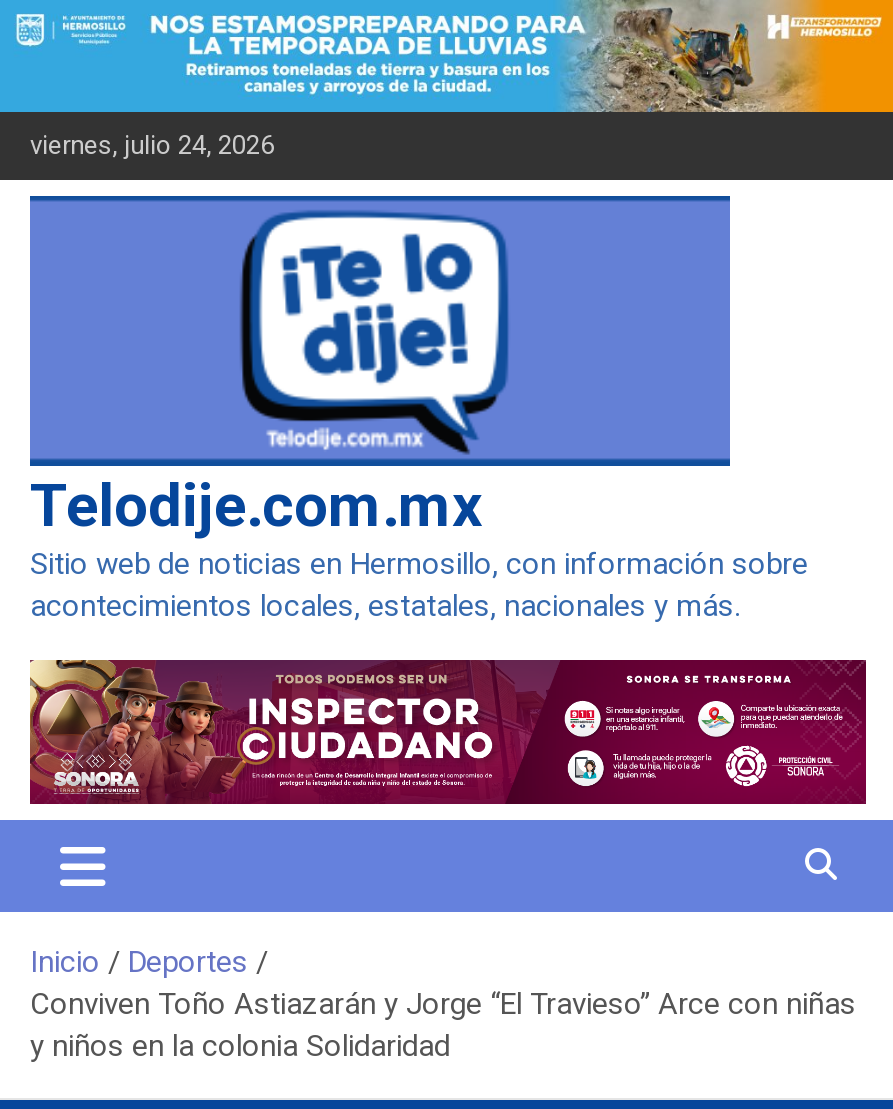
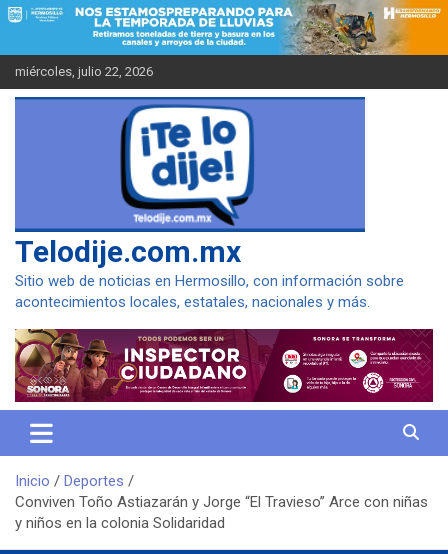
[30,129,274,159] viernes, julio 24, 2026 -> [15,64,153,79] miércoles, julio 22, 2026

